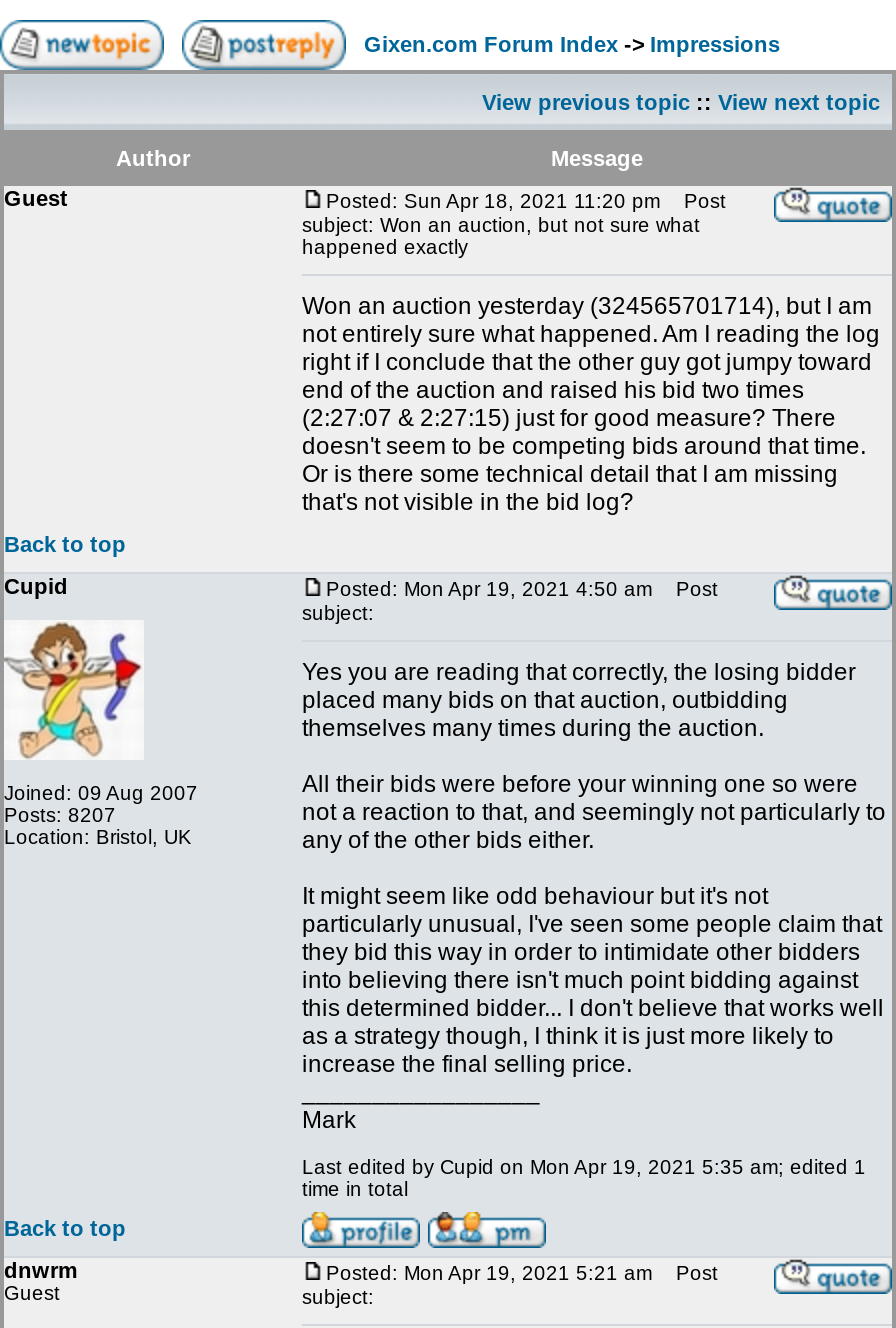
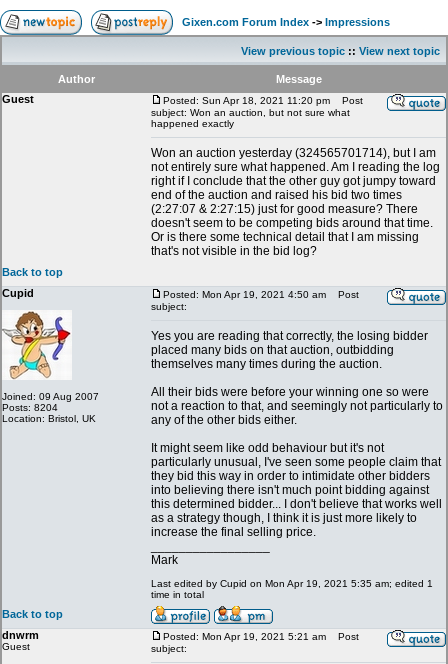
[4,804,116,826] Posts: 8207 -> [2,402,58,413] Posts: 8204

